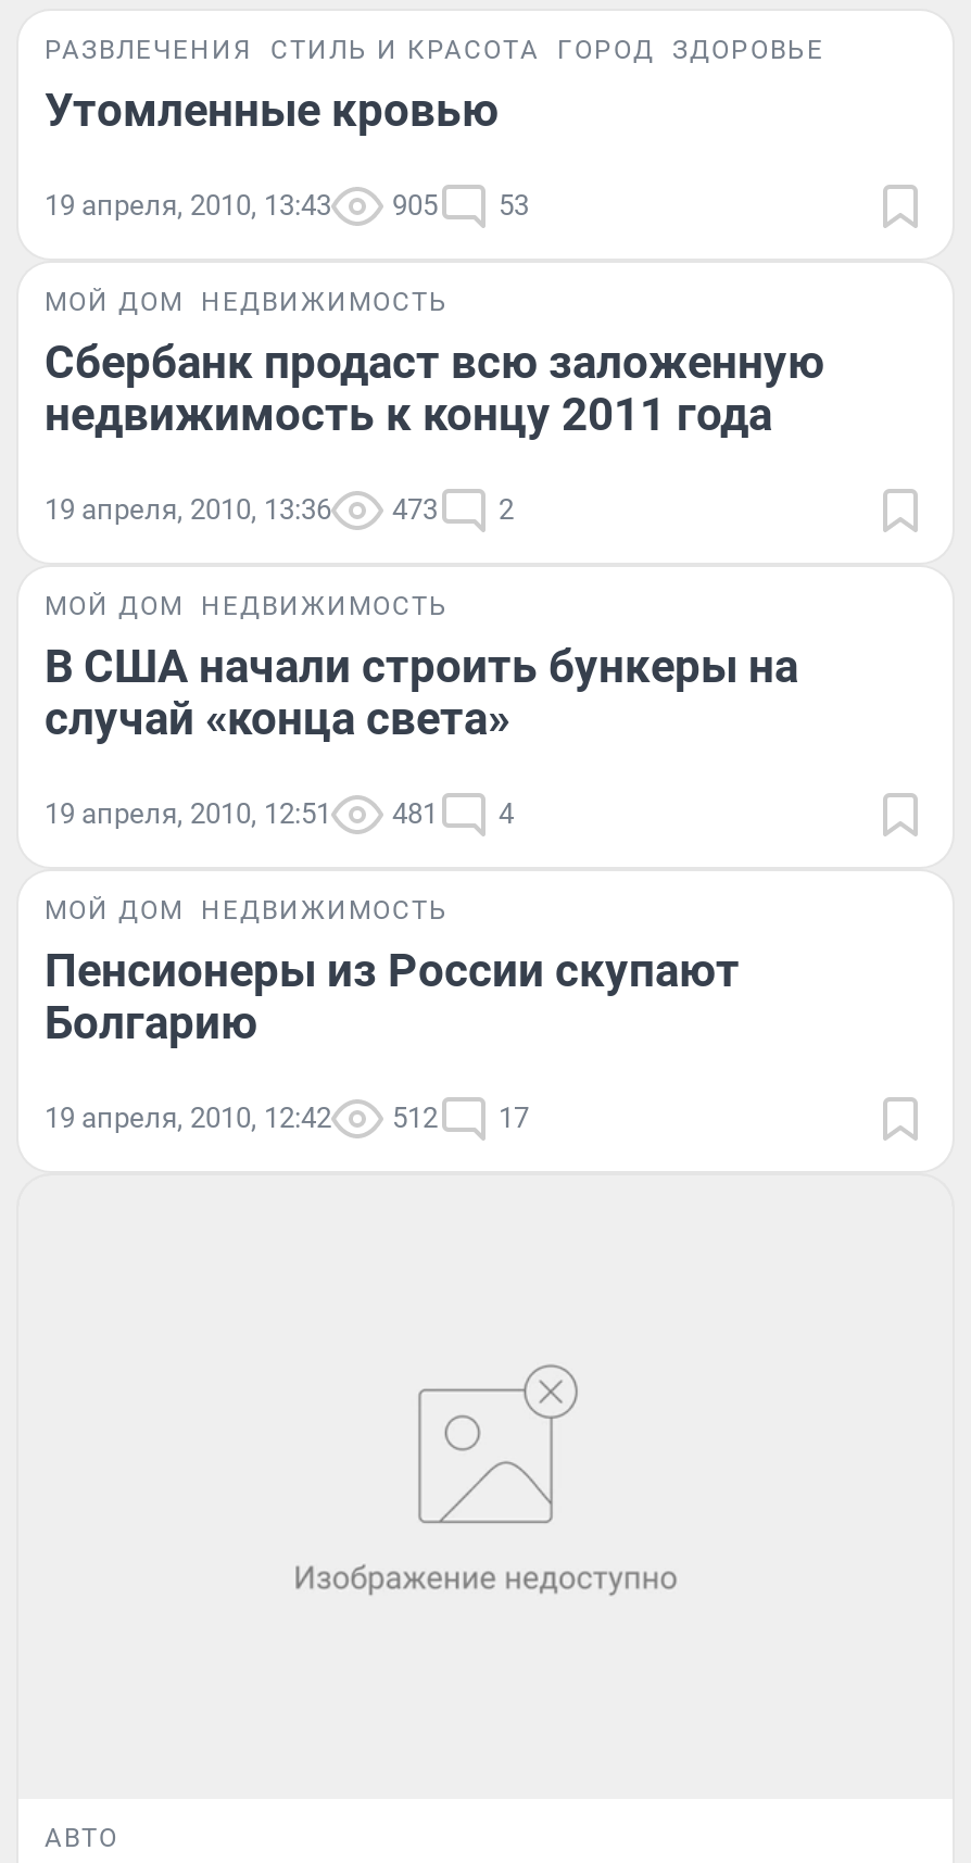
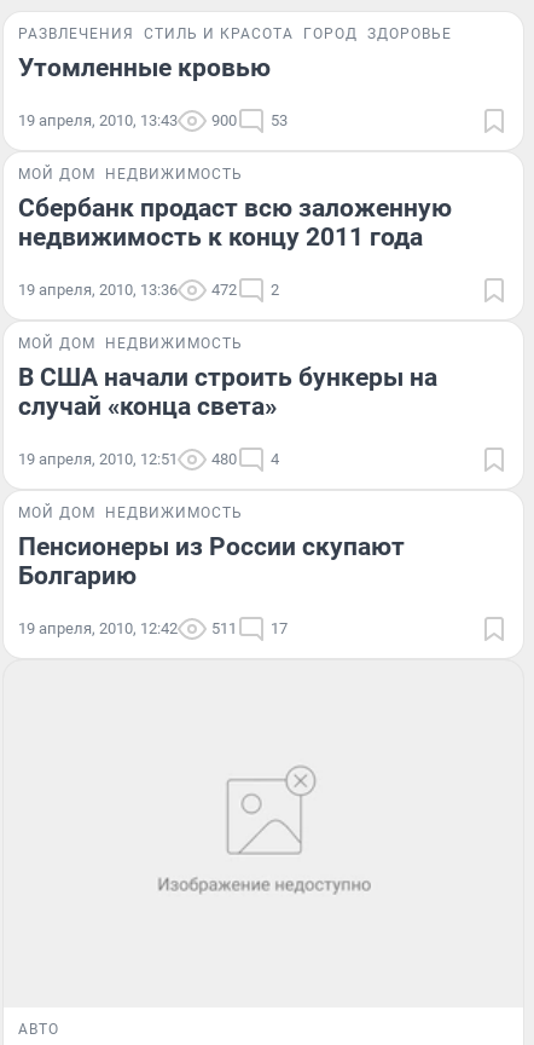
[45,189,529,222] 19 апреля, 2010, 13:43 905 53 -> [18,111,288,129] 19 апреля, 2010, 13:43 900 53
[45,493,514,526] 19 апреля, 2010, 13:36 473 2 -> [18,281,279,299] 19 апреля, 2010, 13:36 472 2
[45,797,514,830] 19 апреля, 2010, 12:51 481 4 -> [18,450,279,468] 19 апреля, 2010, 12:51 480 4
[45,1102,529,1134] 19 апреля, 2010, 12:42 512 17 -> [18,619,288,637] 19 апреля, 2010, 12:42 511 17

